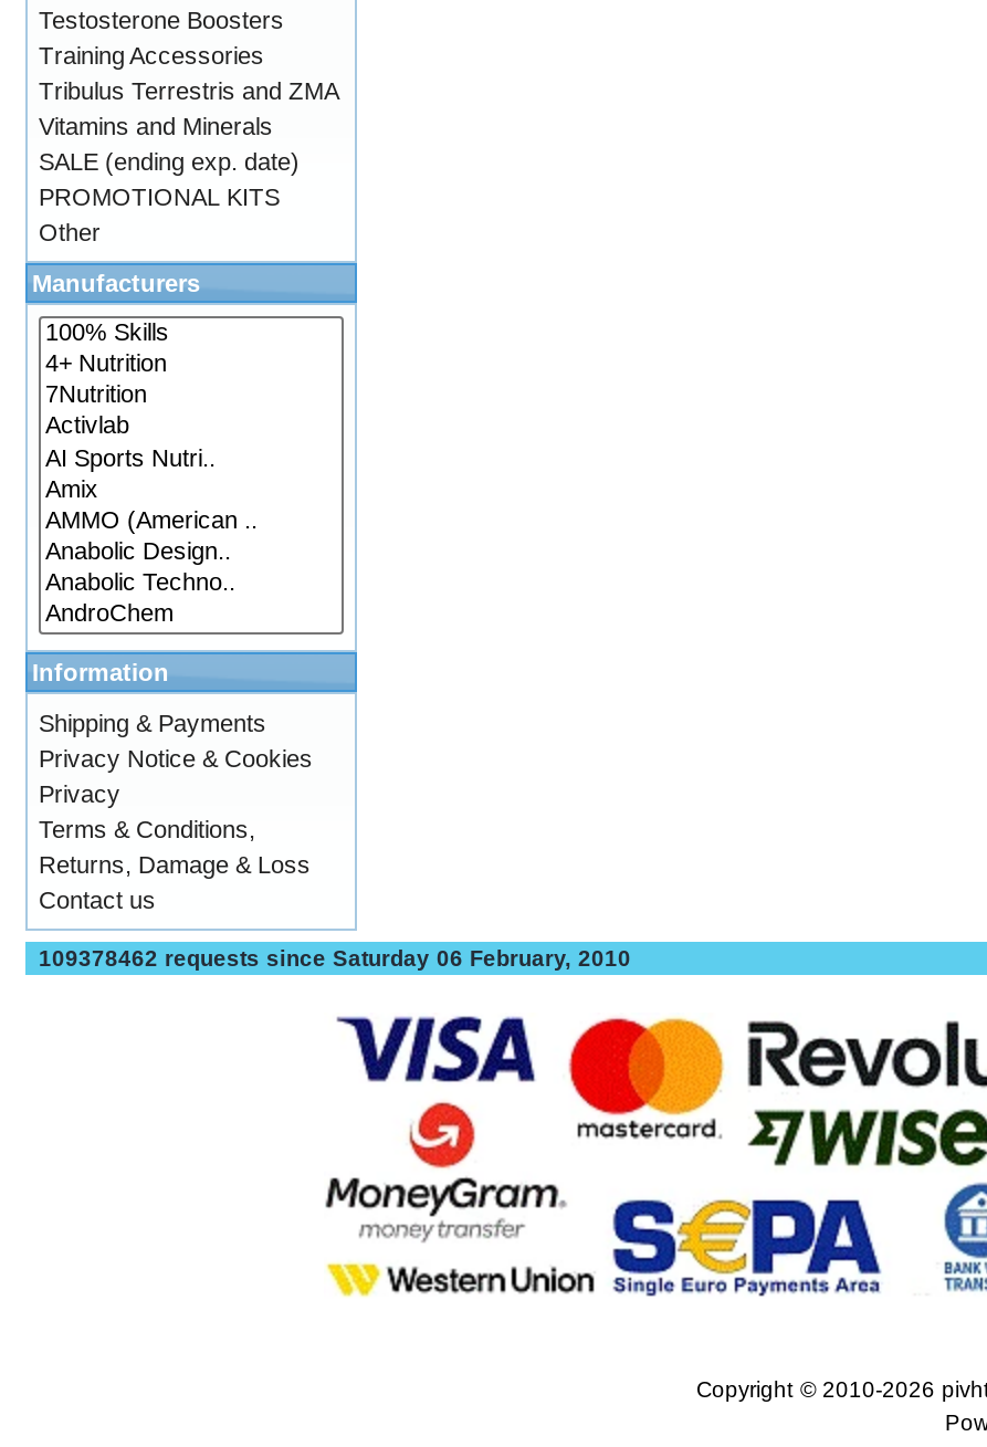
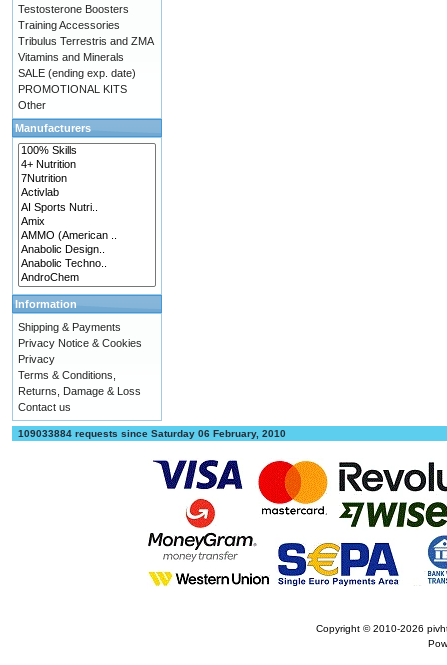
[25,946,644,970] 109378462 requests since Saturday 06 February, 2010 -> [12,428,292,439] 109033884 requests since Saturday 06 February, 2010

